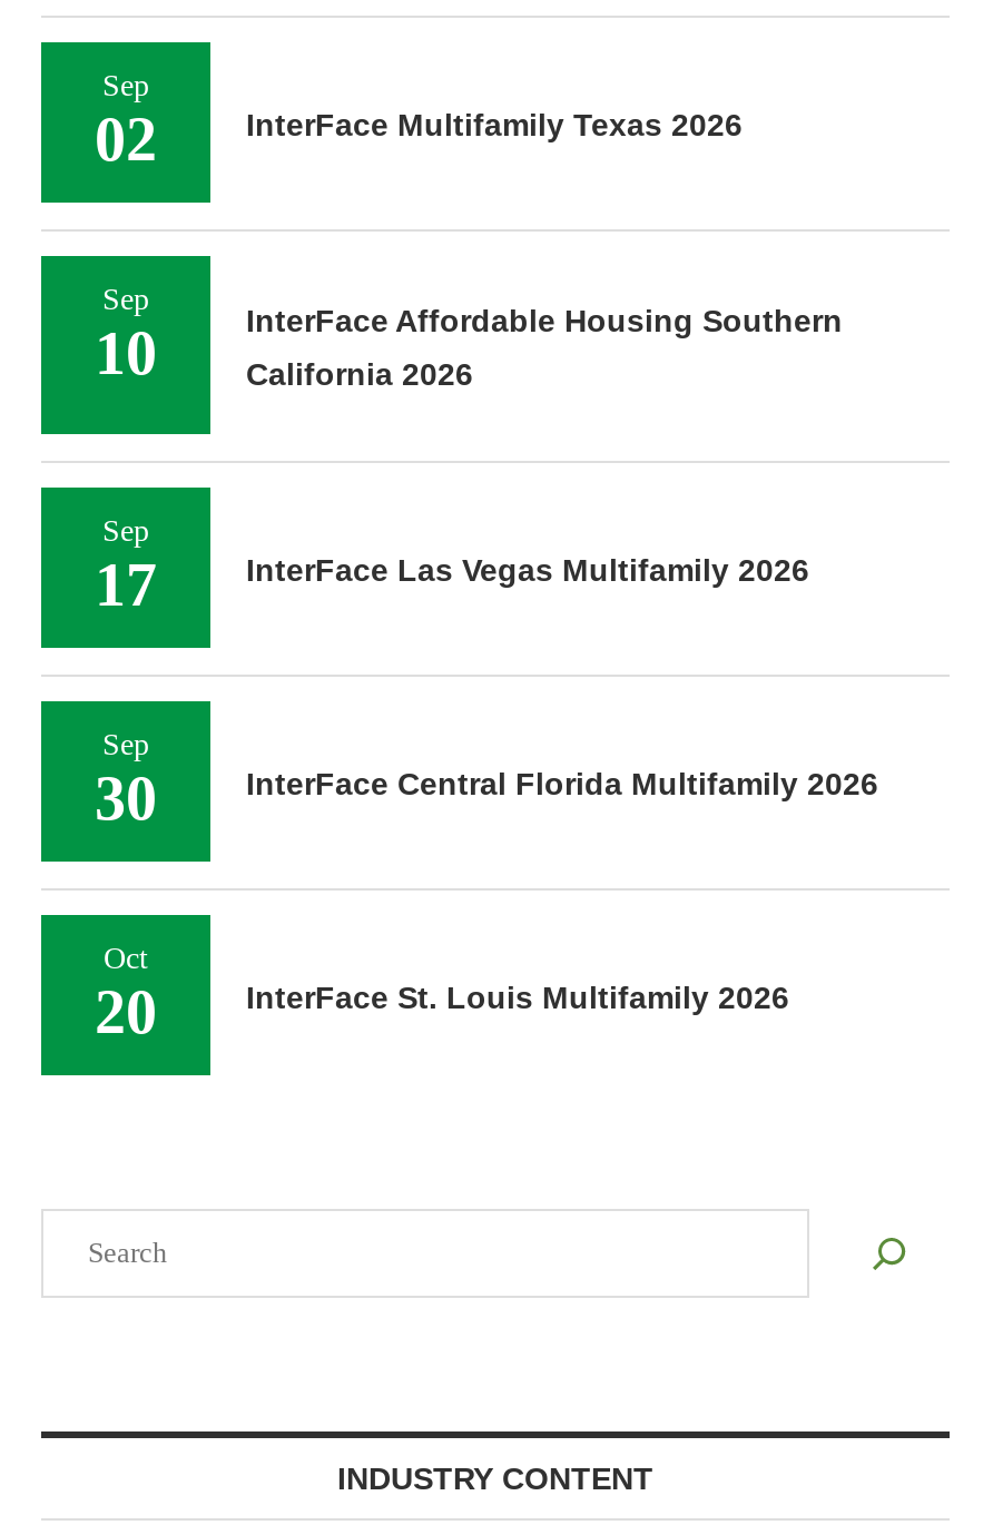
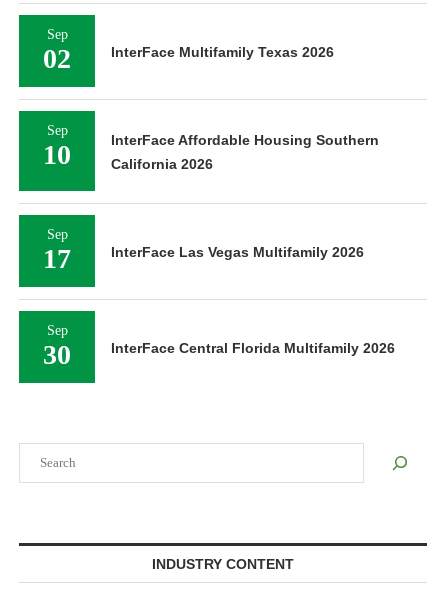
[95,942,789,1046] Oct | 20 | InterFace St. Louis Multifamily 2026 -> none

